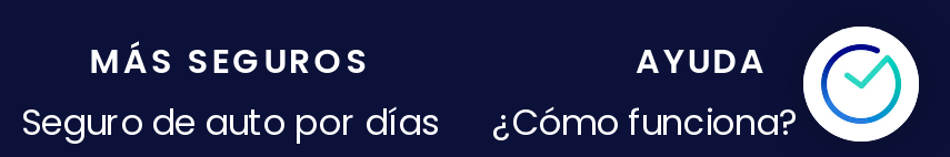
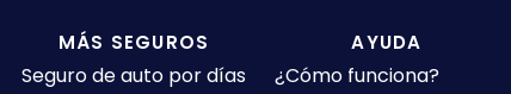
[801,24,921,144] [image] -> none

